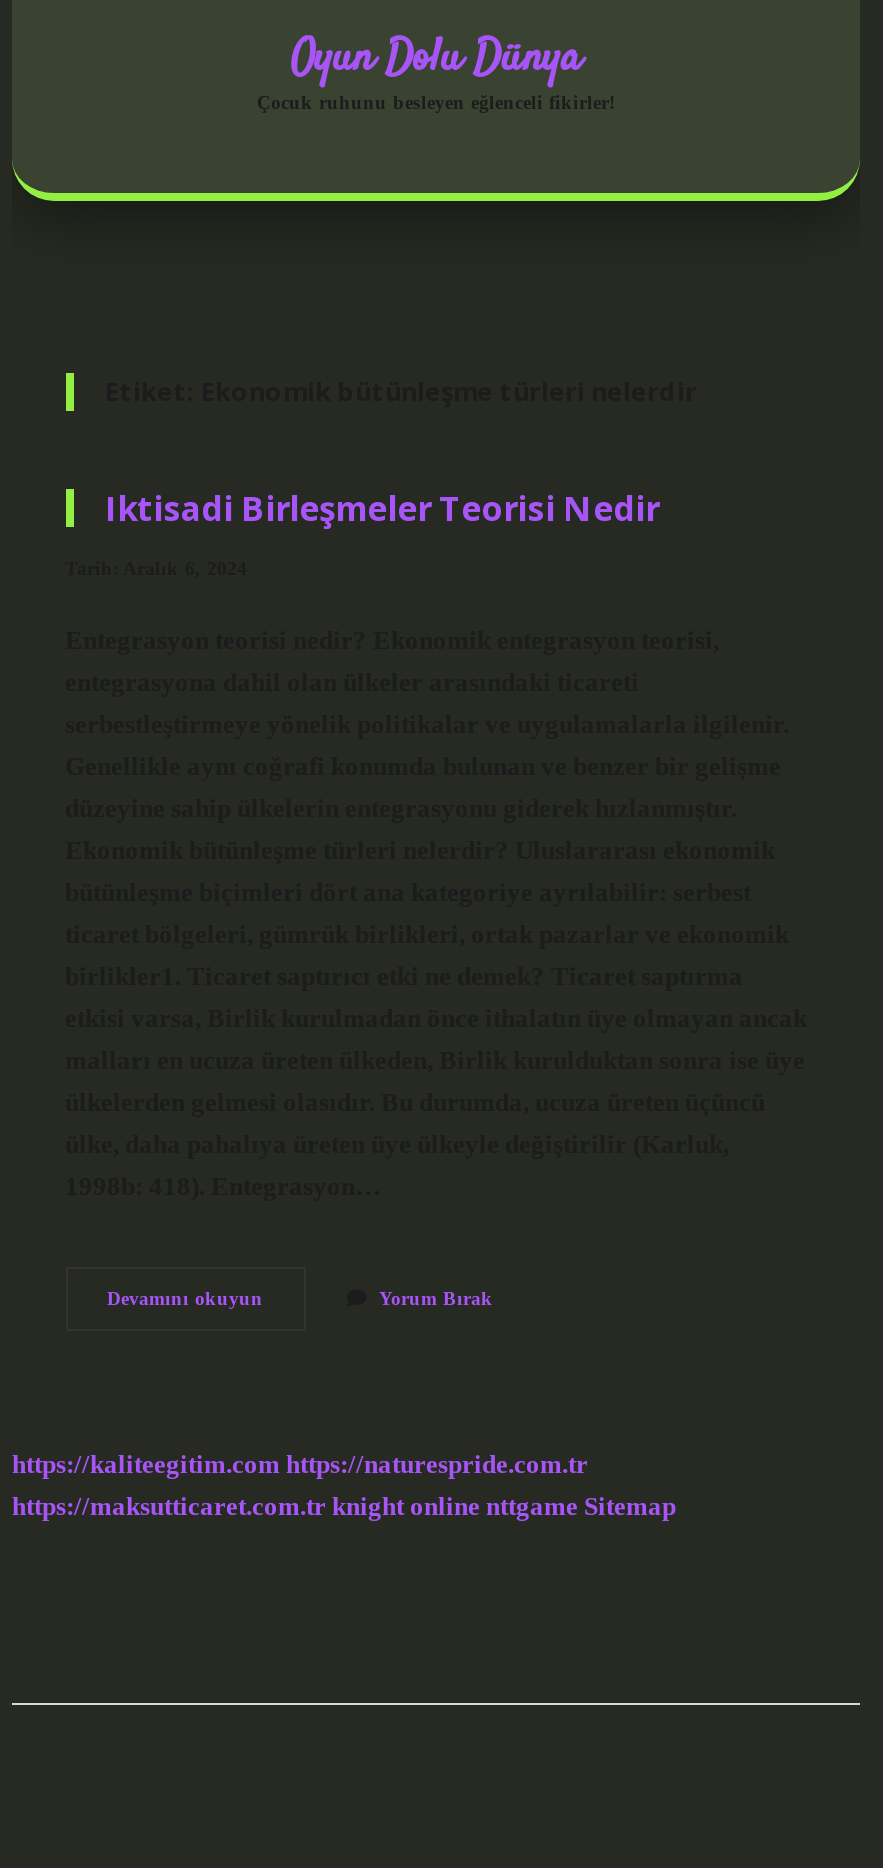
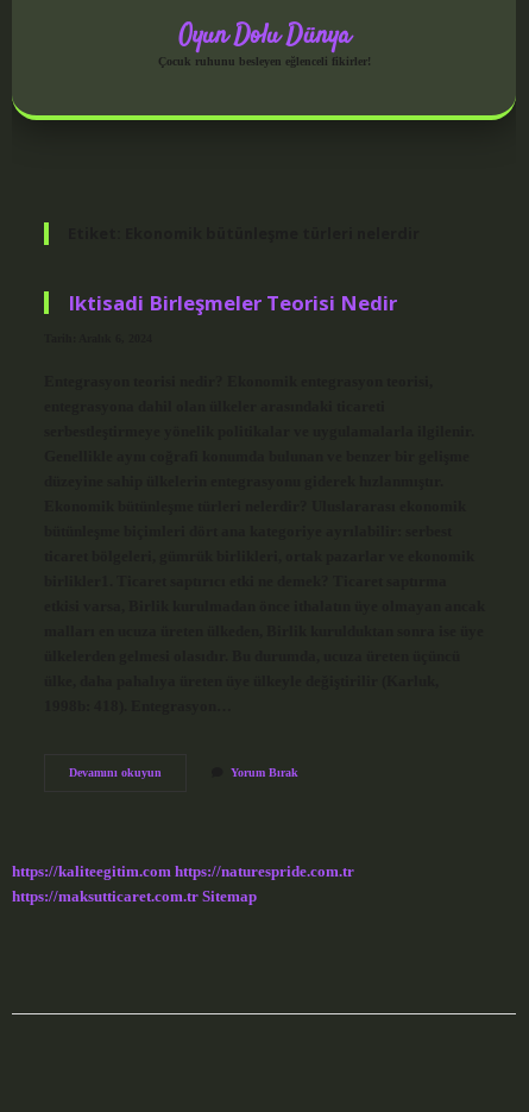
[12,1494,676,1522] https://maksutticaret.com.tr knight online nttgame Sitemap -> [12,889,257,905] https://maksutticaret.com.tr Sitemap

